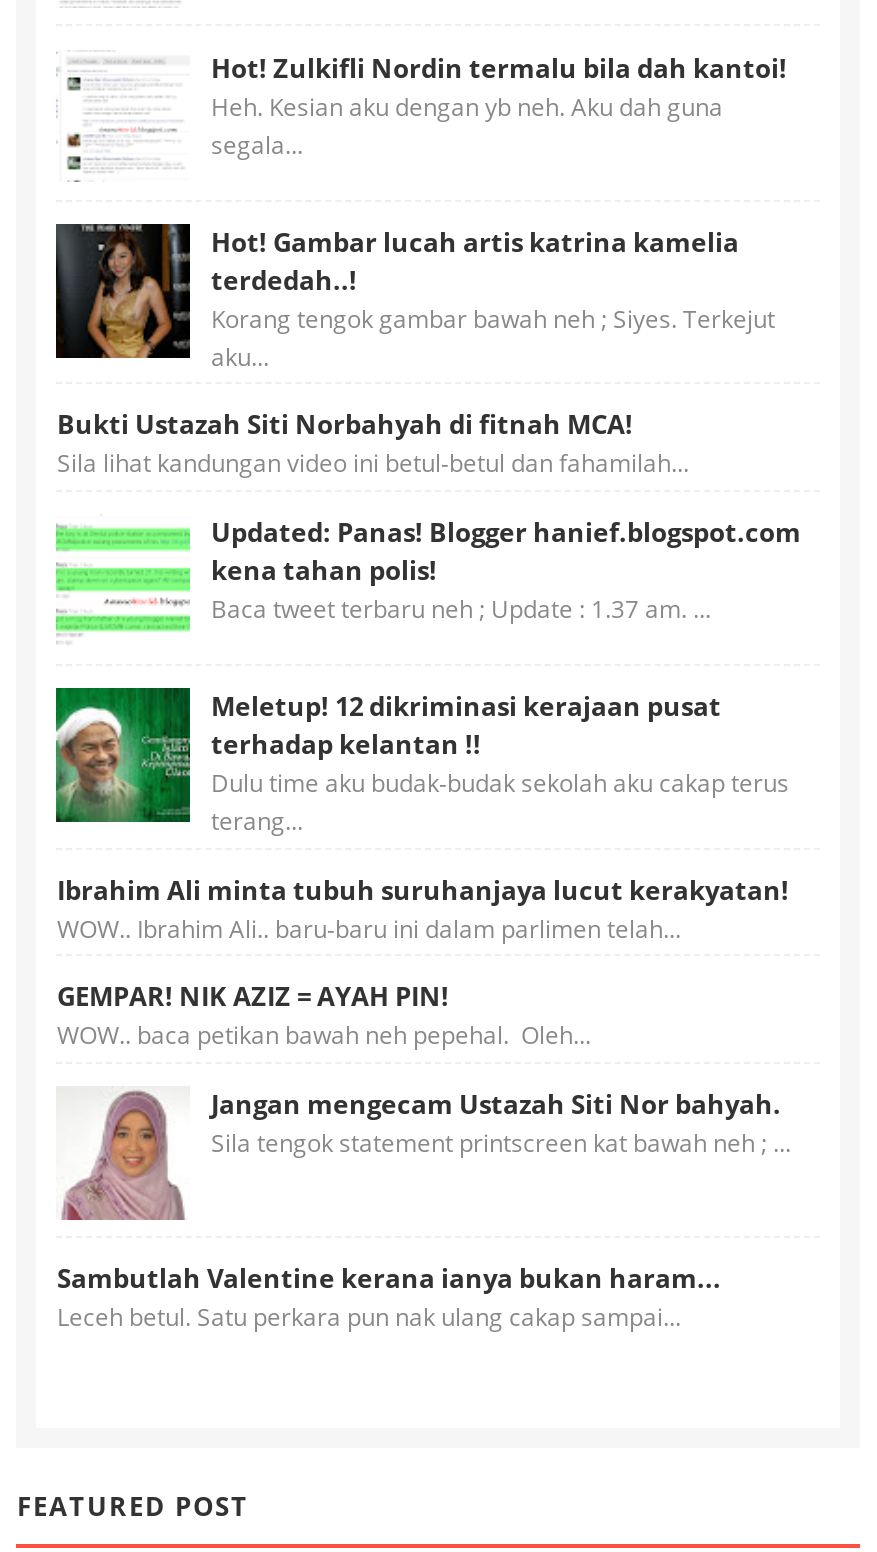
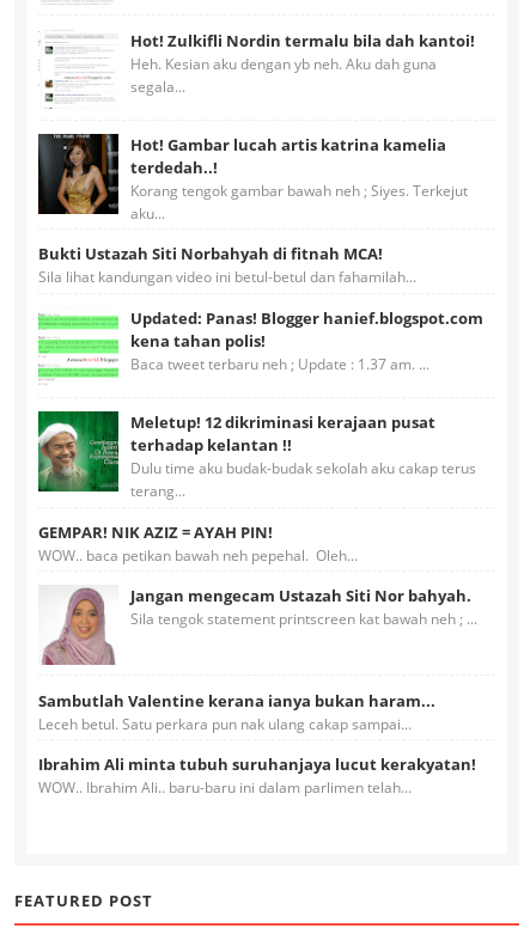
moved [57,872,789,946] -> [39,754,477,798]: Ibrahim Ali minta tubuh suruhanjaya lucut kerakyatan! | WOW.. Ibrahim Ali.. baru-baru ini dalam parlimen telah...
moved [57,979,791,1334] -> [39,521,478,734]: [image] | GEMPAR! NIK AZIZ = AYAH PIN! | WOW.. baca petikan bawah neh pepehal. Oleh... | Jangan mengecam Ustazah Siti Nor bahyah. | Sila tengok statement printscreen kat bawah neh ; ... | Sambutlah Valentine kerana ianya bukan haram... | Leceh betul. Satu perkara pun nak ulang cakap sampai...

